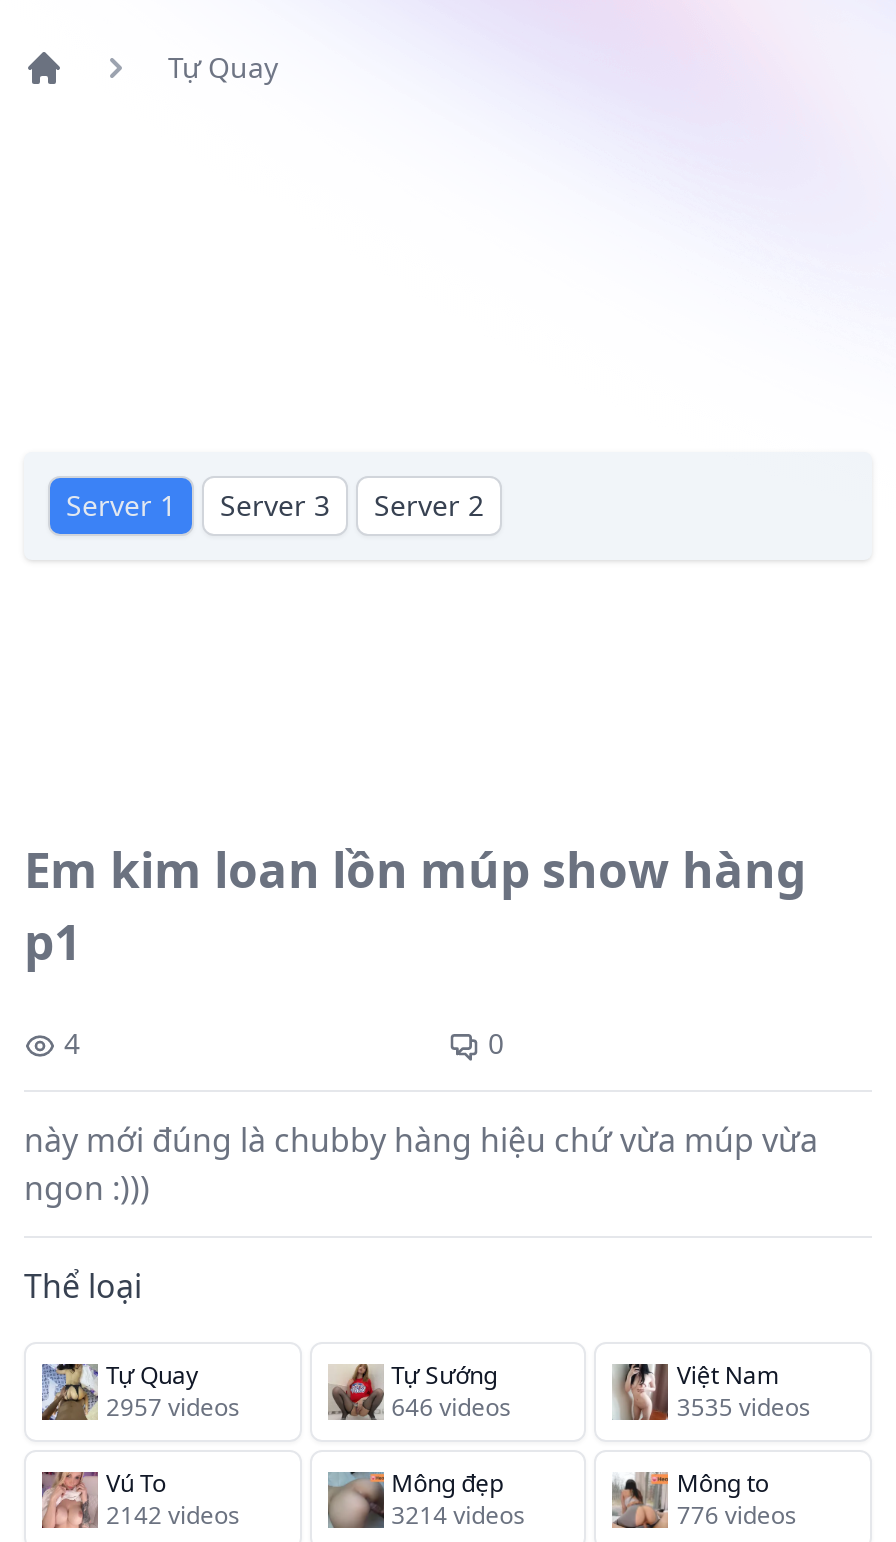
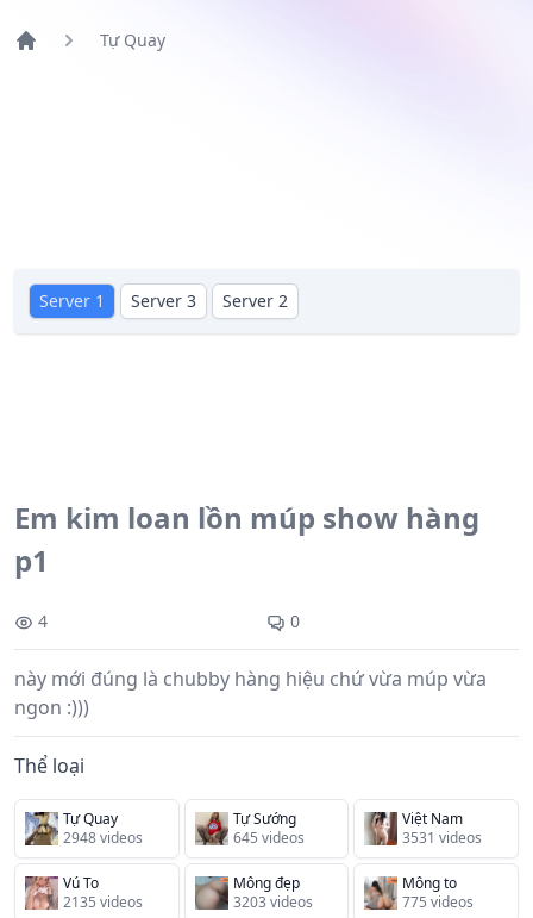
[106,1390,240,1424] 2957 videos -> [63,828,143,848] 2948 videos
[391,1390,511,1424] 646 videos -> [233,828,304,848] 645 videos
[677,1390,811,1424] 3535 videos -> [402,828,482,848] 3531 videos
[106,1498,240,1532] 2142 videos -> [63,892,143,912] 2135 videos
[391,1498,525,1532] 3214 videos -> [233,892,313,912] 3203 videos
[677,1498,797,1532] 776 videos -> [402,892,474,912] 775 videos

